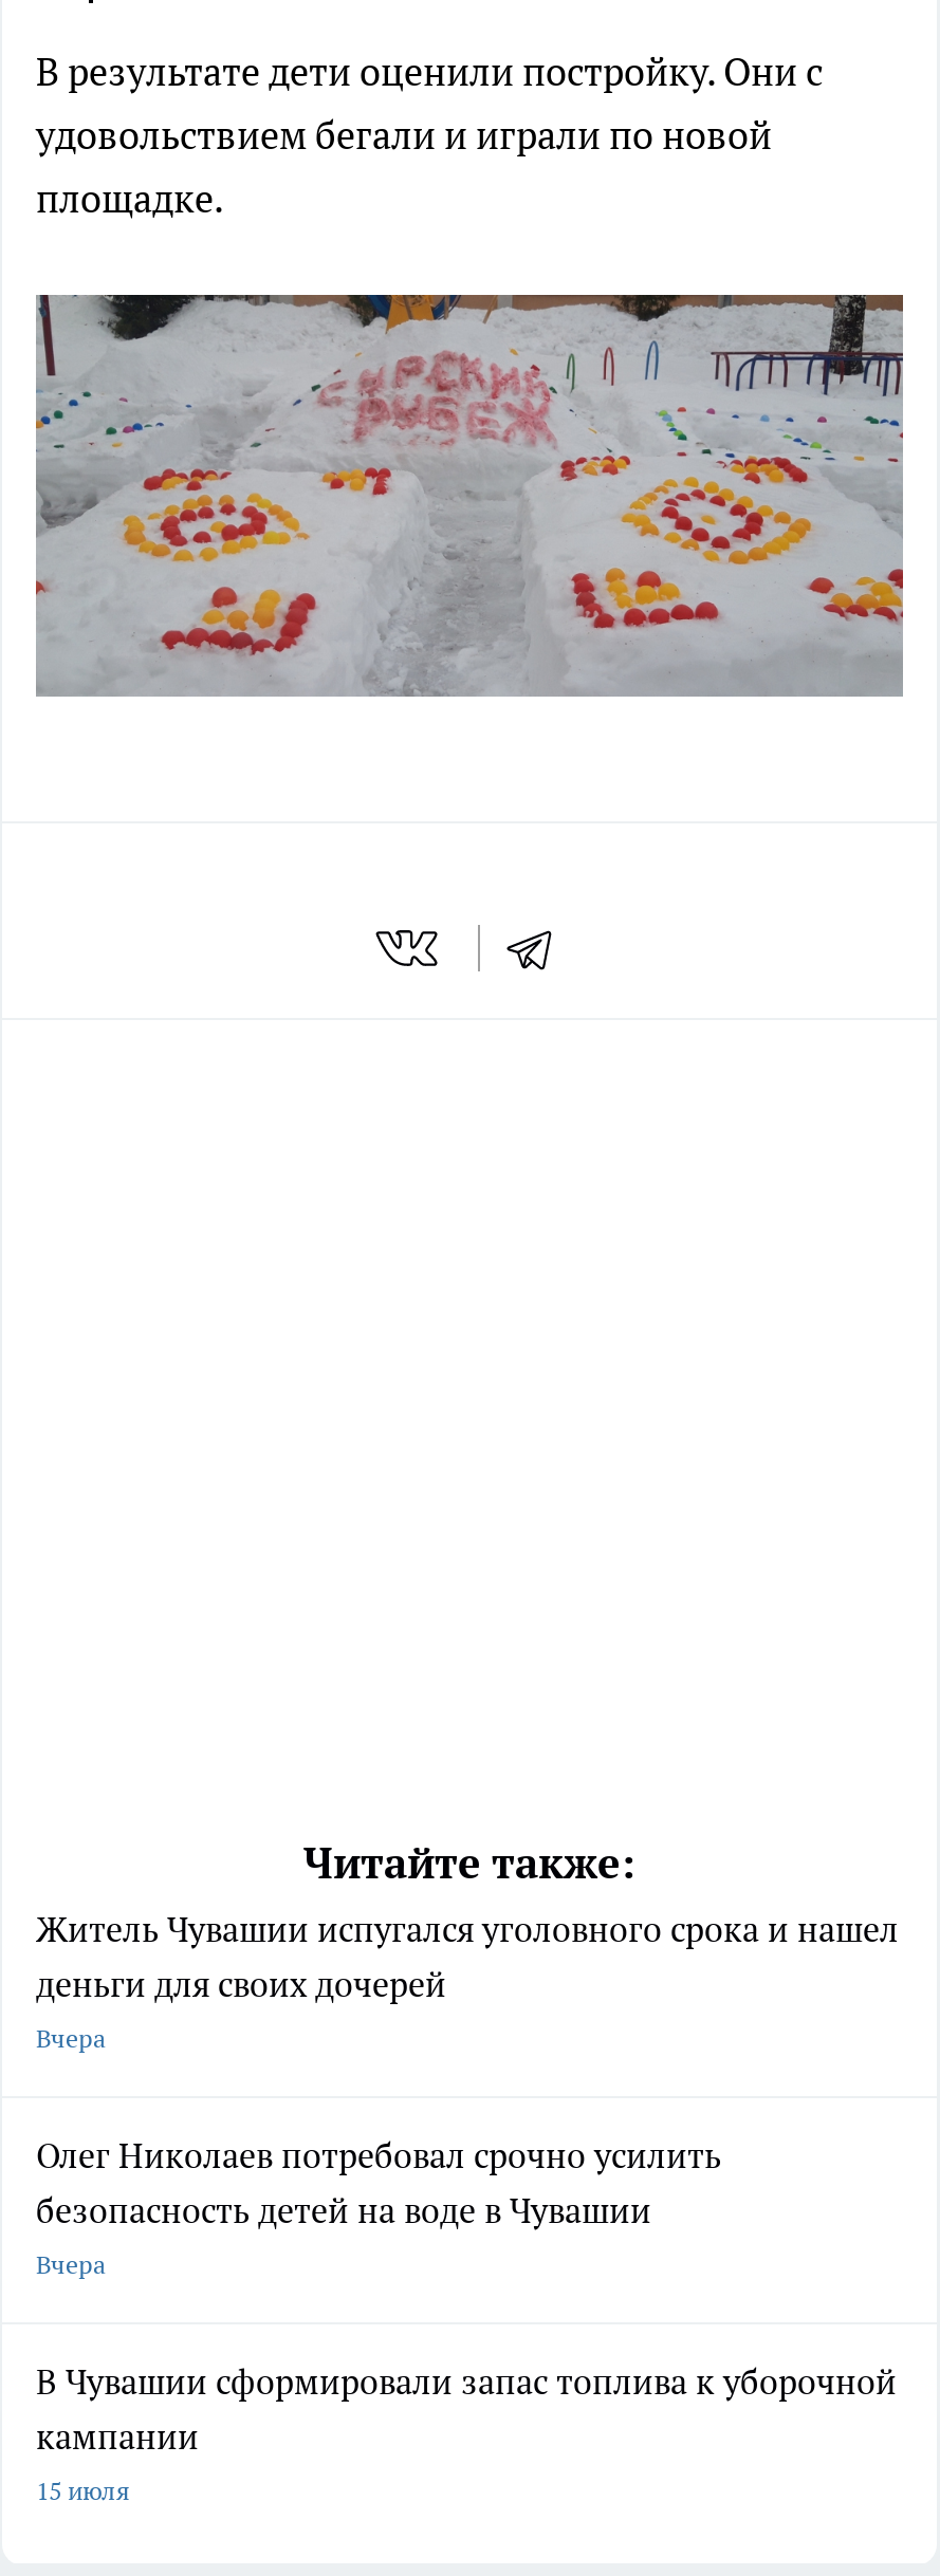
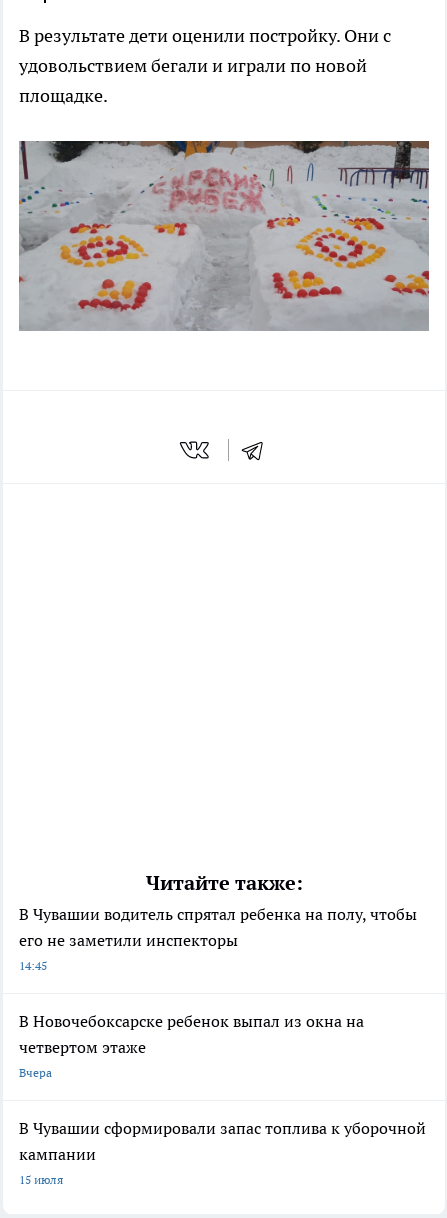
[36,1909,899,2055] Житель Чувашии испугался уголовного срока и нашел | деньги для своих дочерей | Вчера -> [19,904,417,973] В Чувашии водитель спрятал ребенка на полу, чтобы | его не заметили инспекторы | 14:45
[36,2135,721,2232] Олег Николаев потребовал срочно усилить | безопасность детей на воде в Чувашии -> [19,1011,364,1057] В Новочебоксарске ребенок выпал из окна на | четвертом этаже

